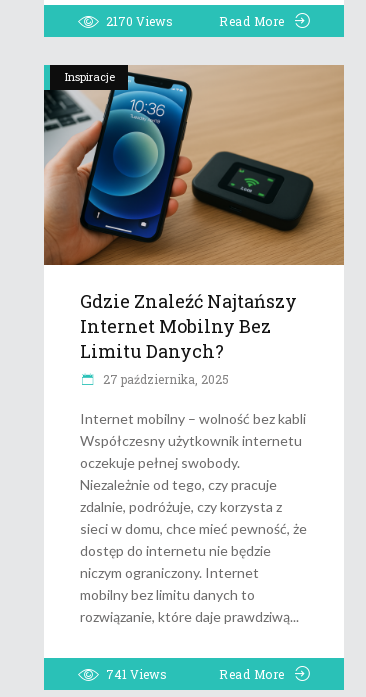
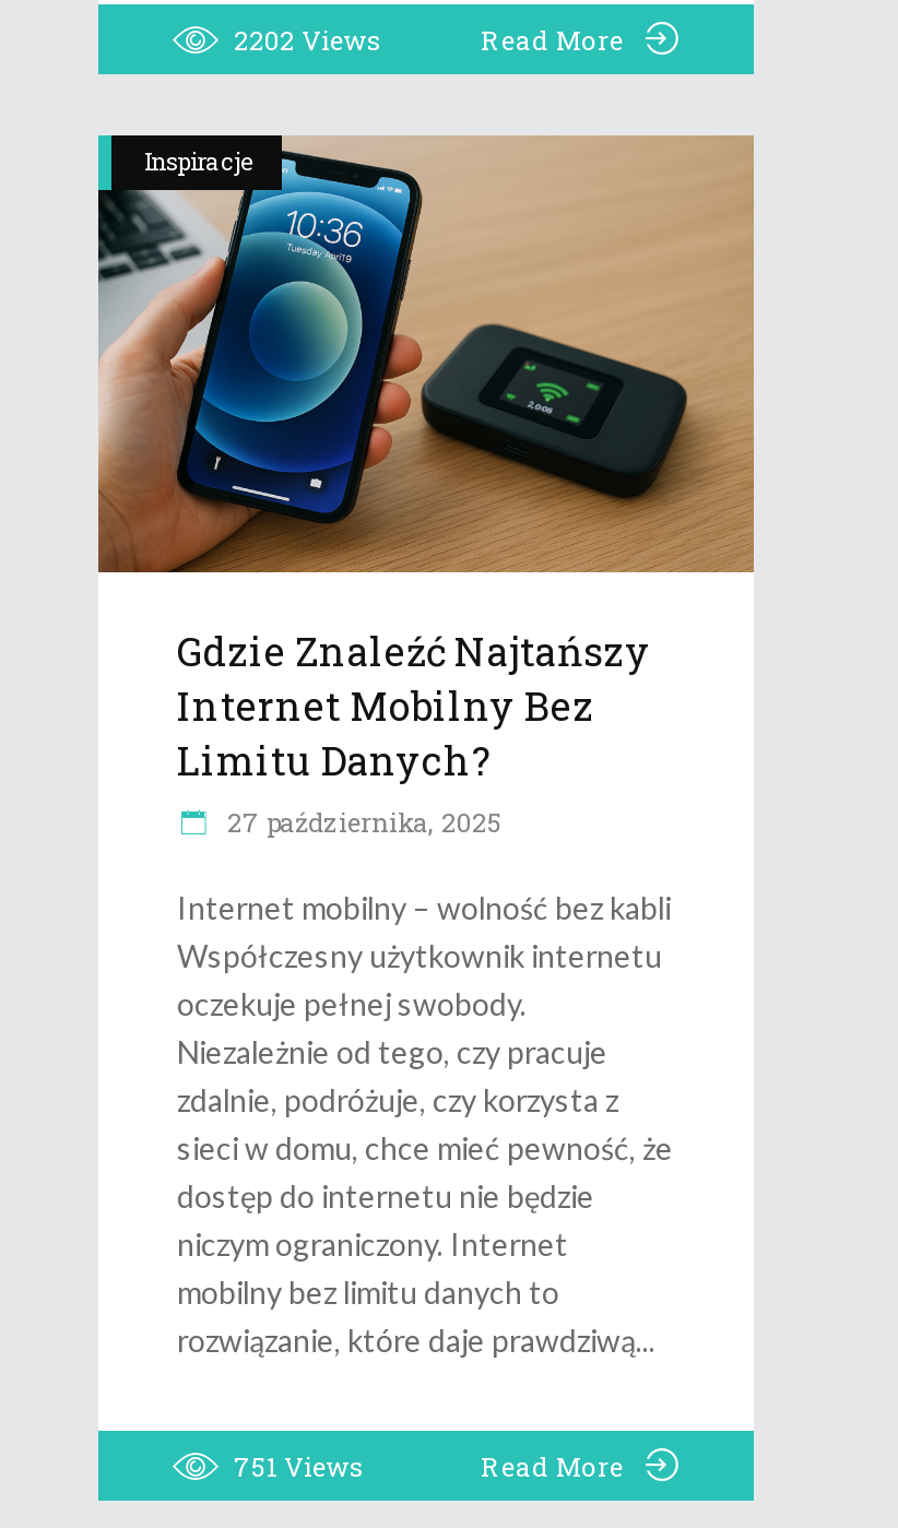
[106,13,173,29] 2170 Views -> [234,22,382,57] 2202 Views
[106,666,167,682] 741 Views -> [234,1448,365,1483] 751 Views

